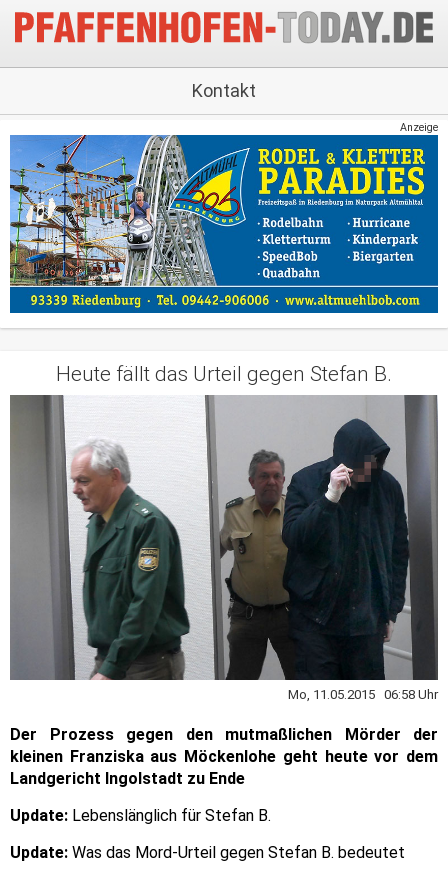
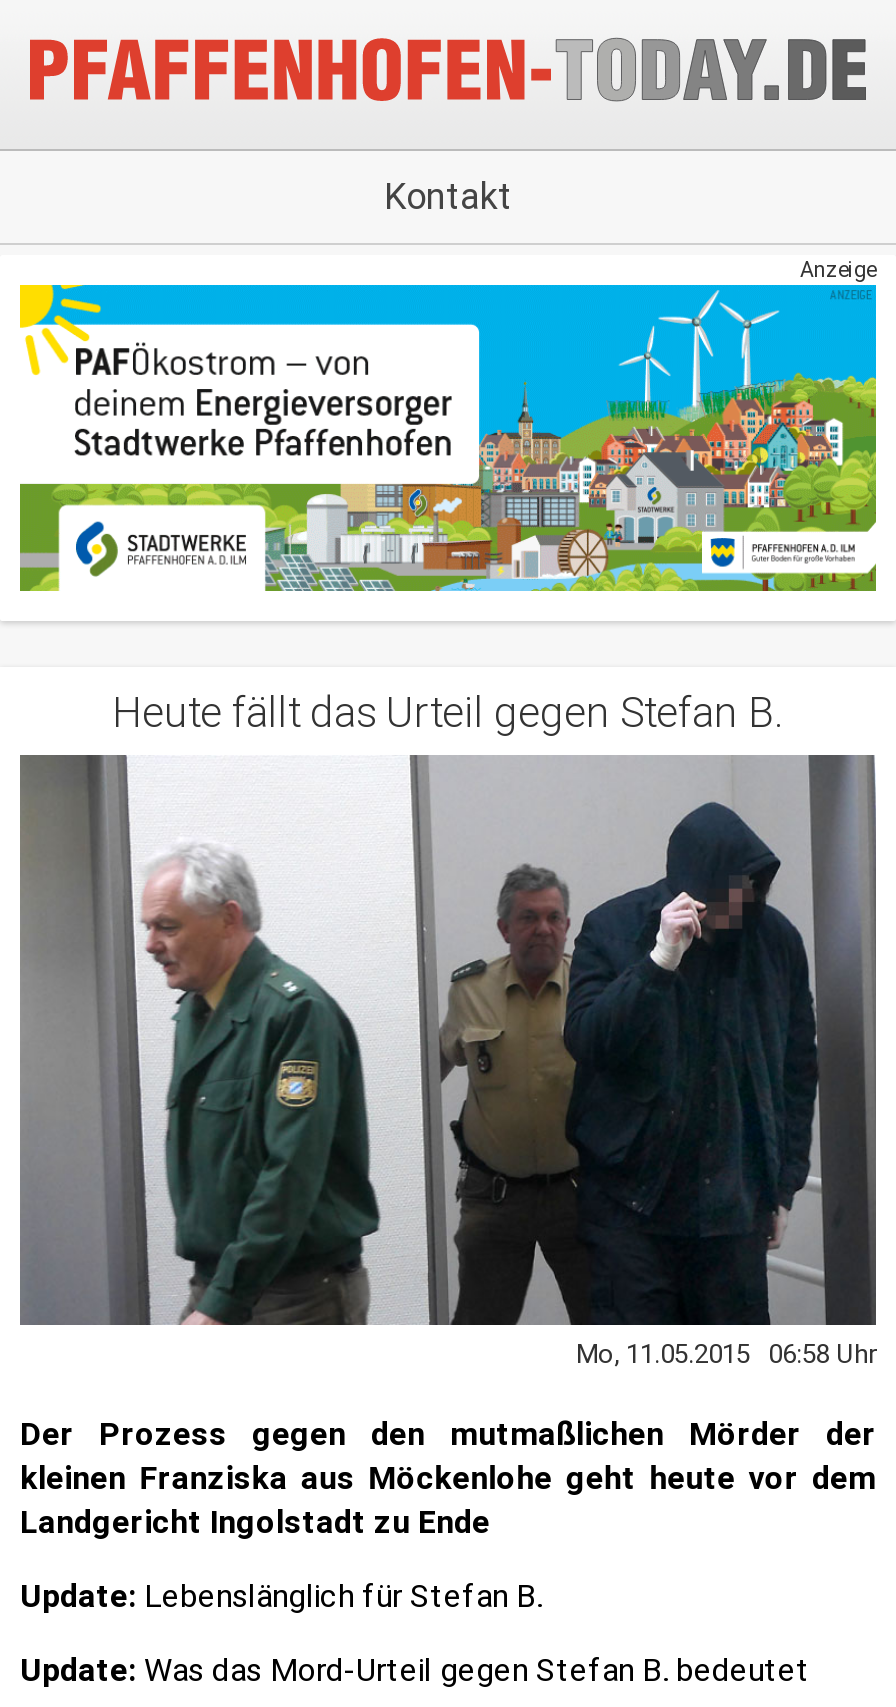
[9,134,439,314] [image] -> [18,283,878,593] [image]

